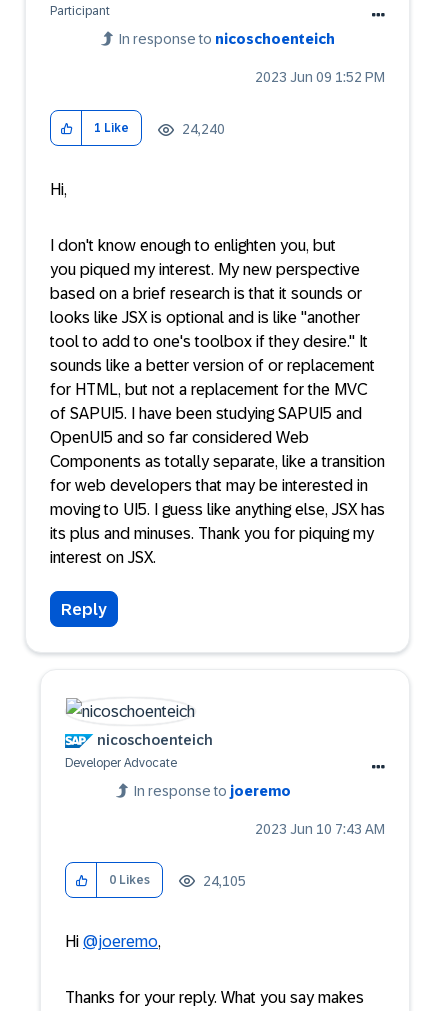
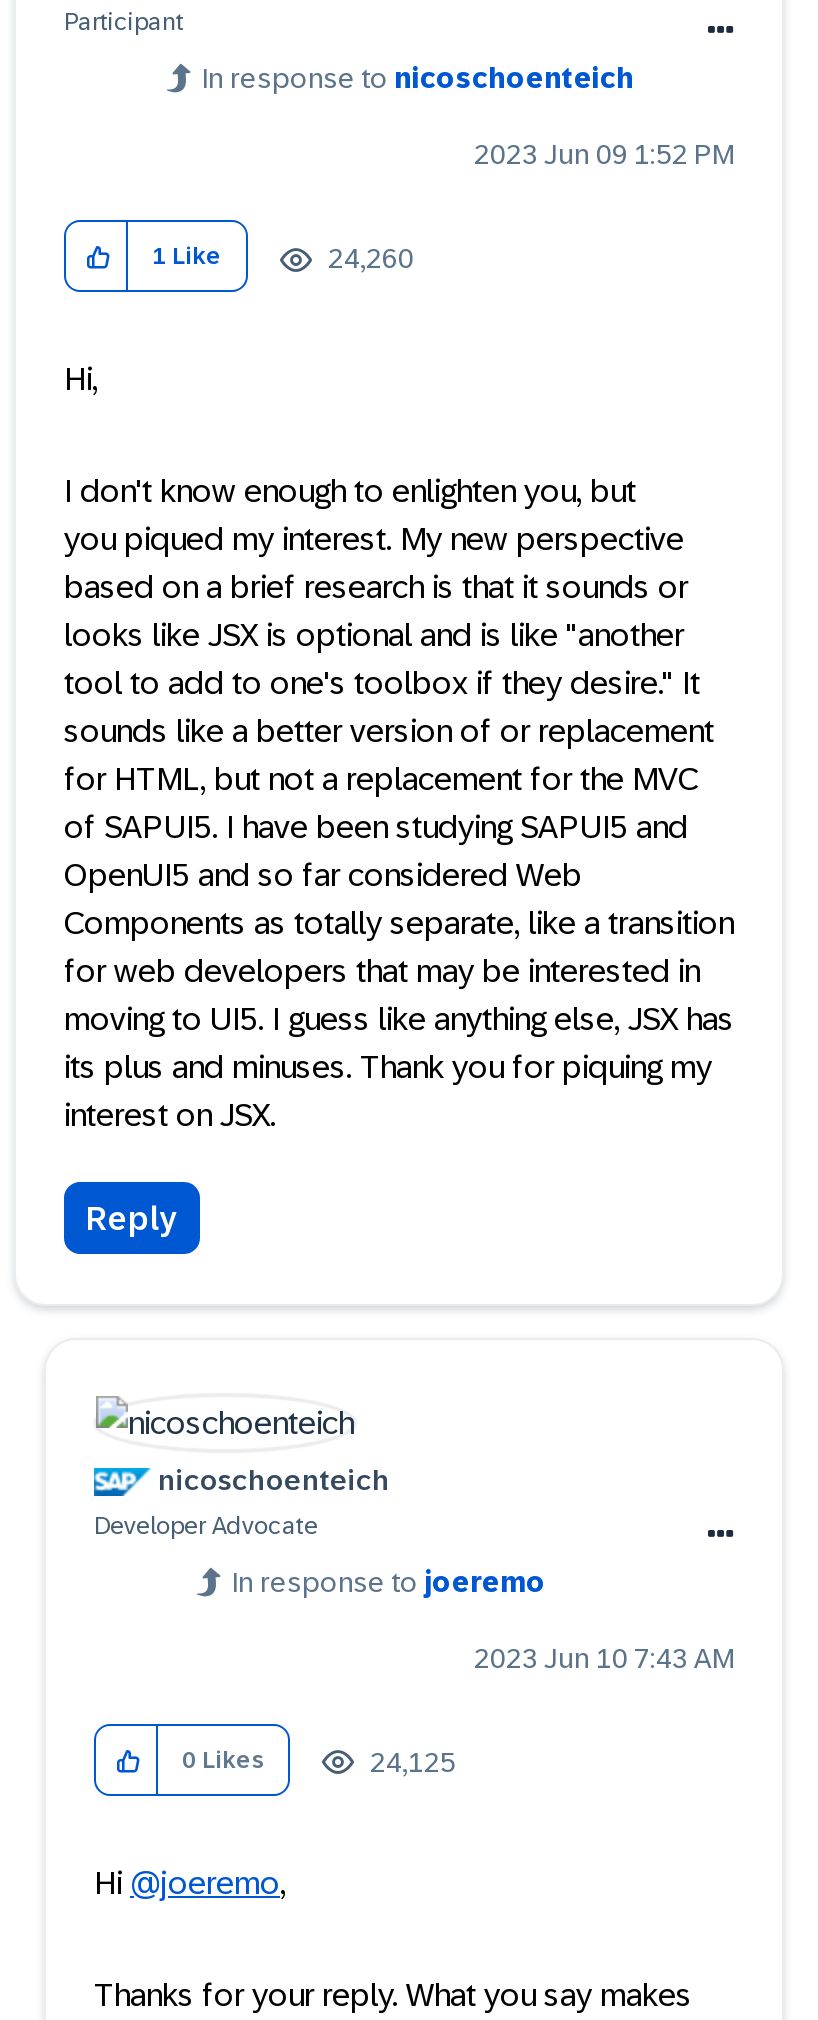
[182,121,225,137] 24,240 -> [328,243,414,275] 24,260
[203,873,246,889] 24,105 -> [370,1745,456,1777] 24,125

